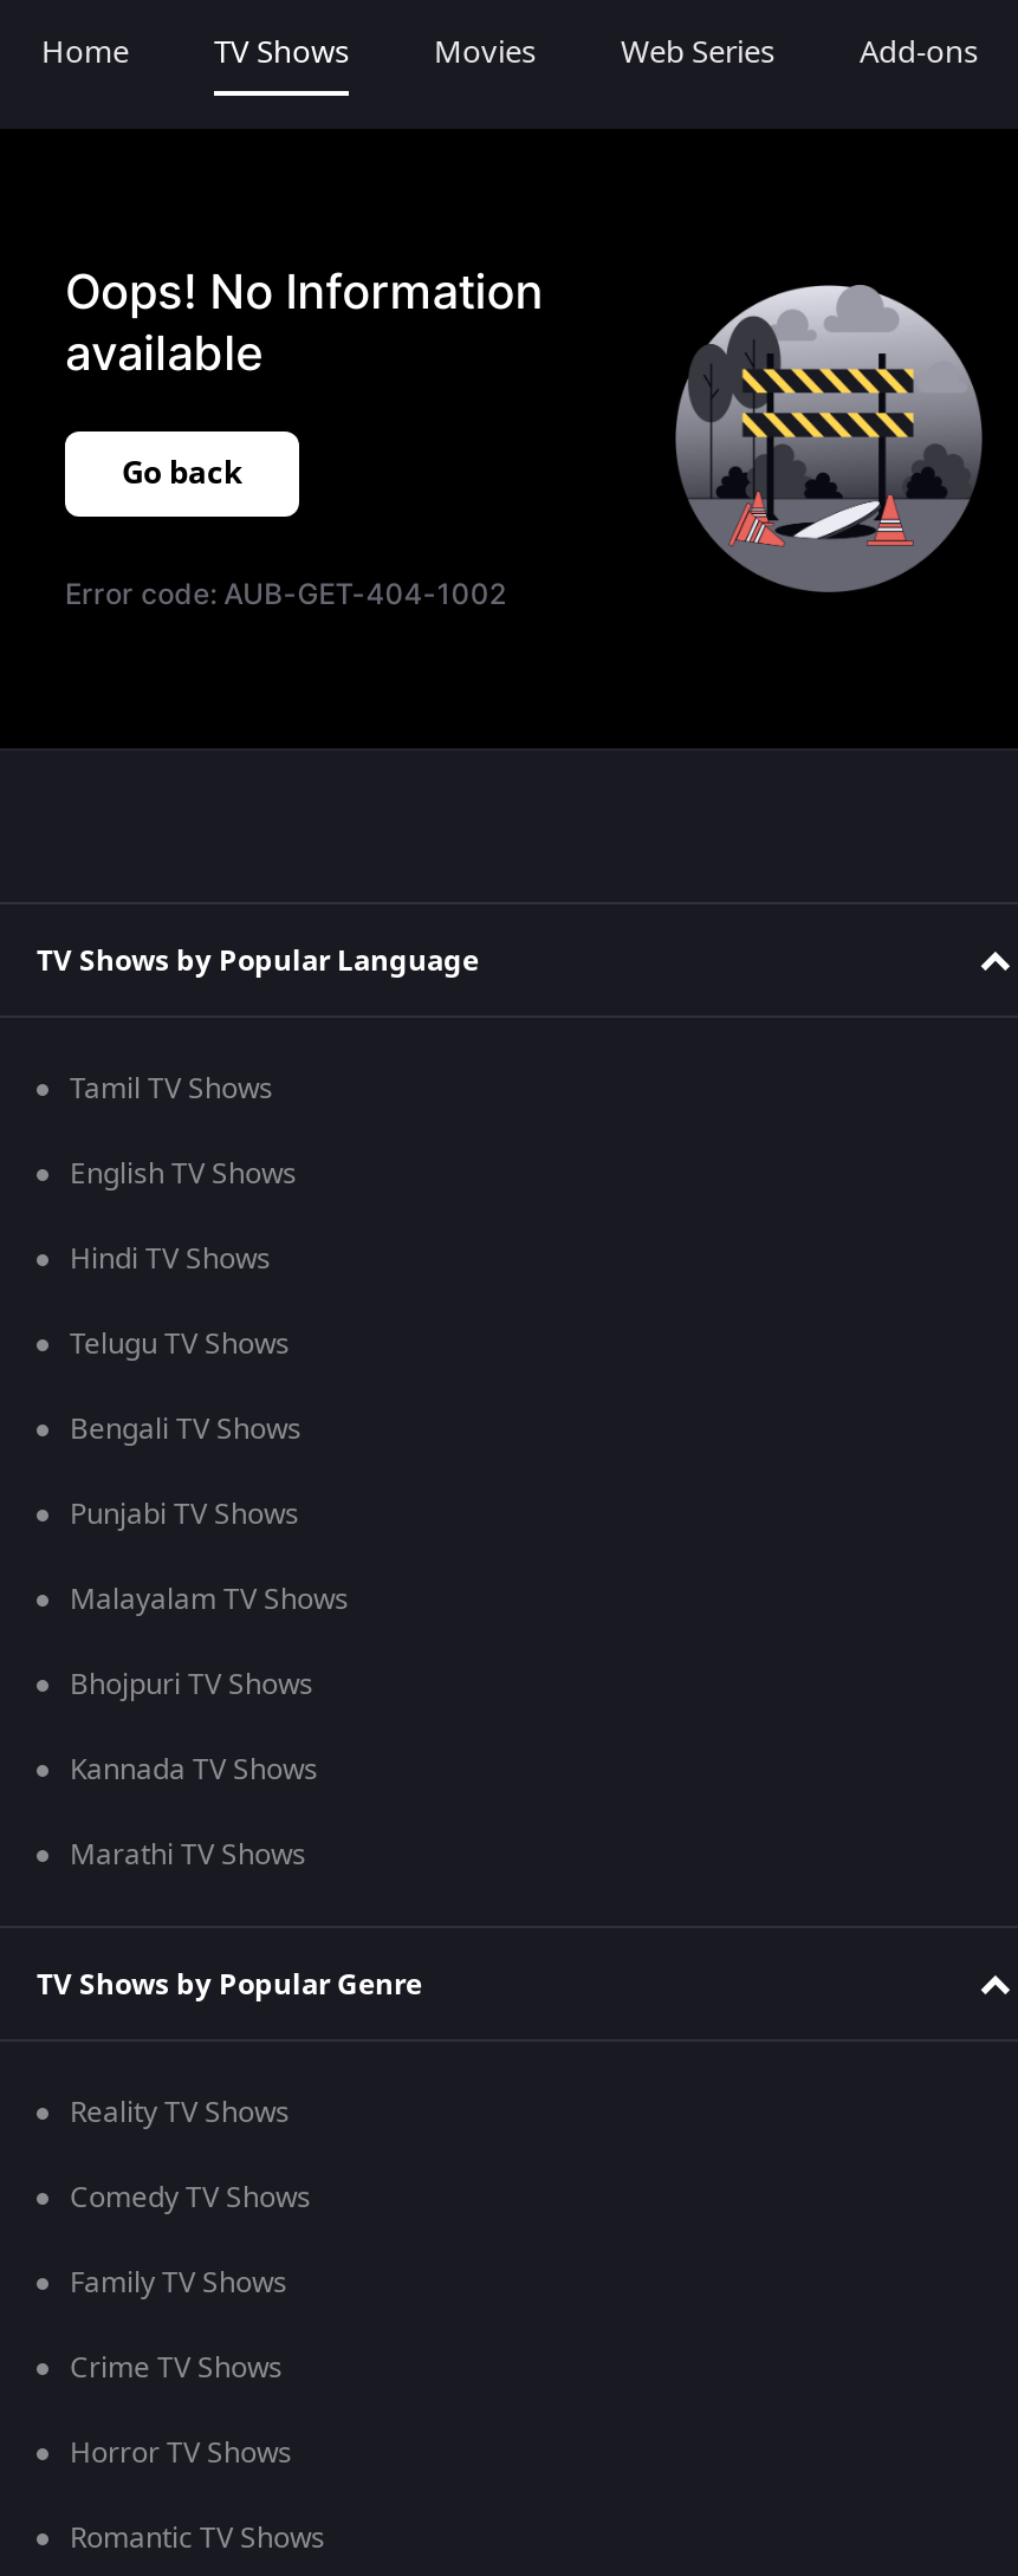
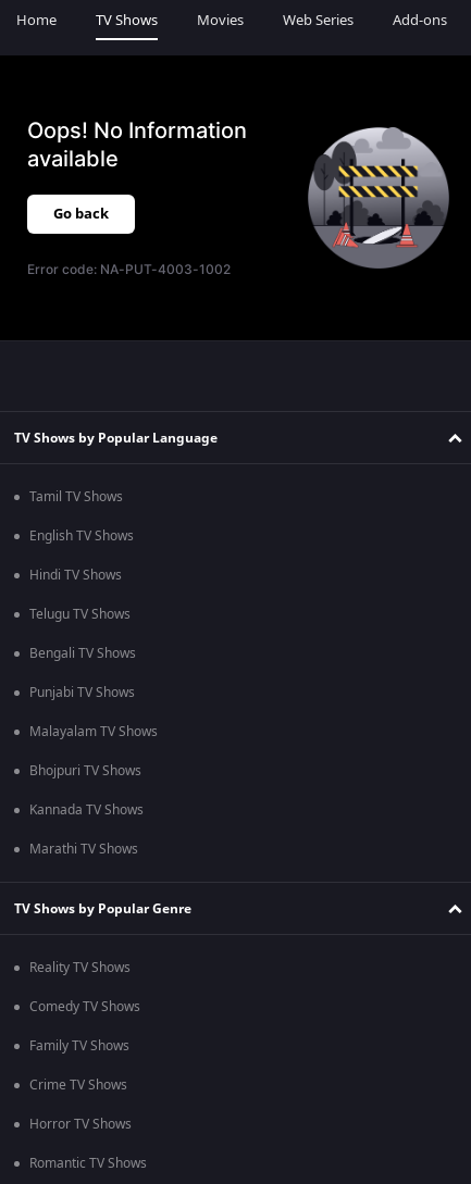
[65,576,506,611] Error code: AUB-GET-404-1002 -> [27,261,231,277] Error code: NA-PUT-4003-1002

